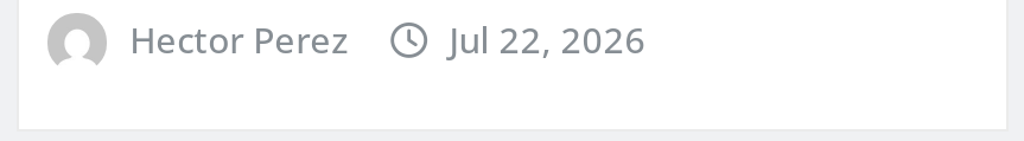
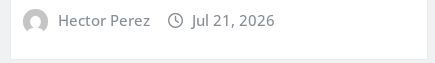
[449,15,646,62] Jul 22, 2026 -> [192,10,275,30] Jul 21, 2026

